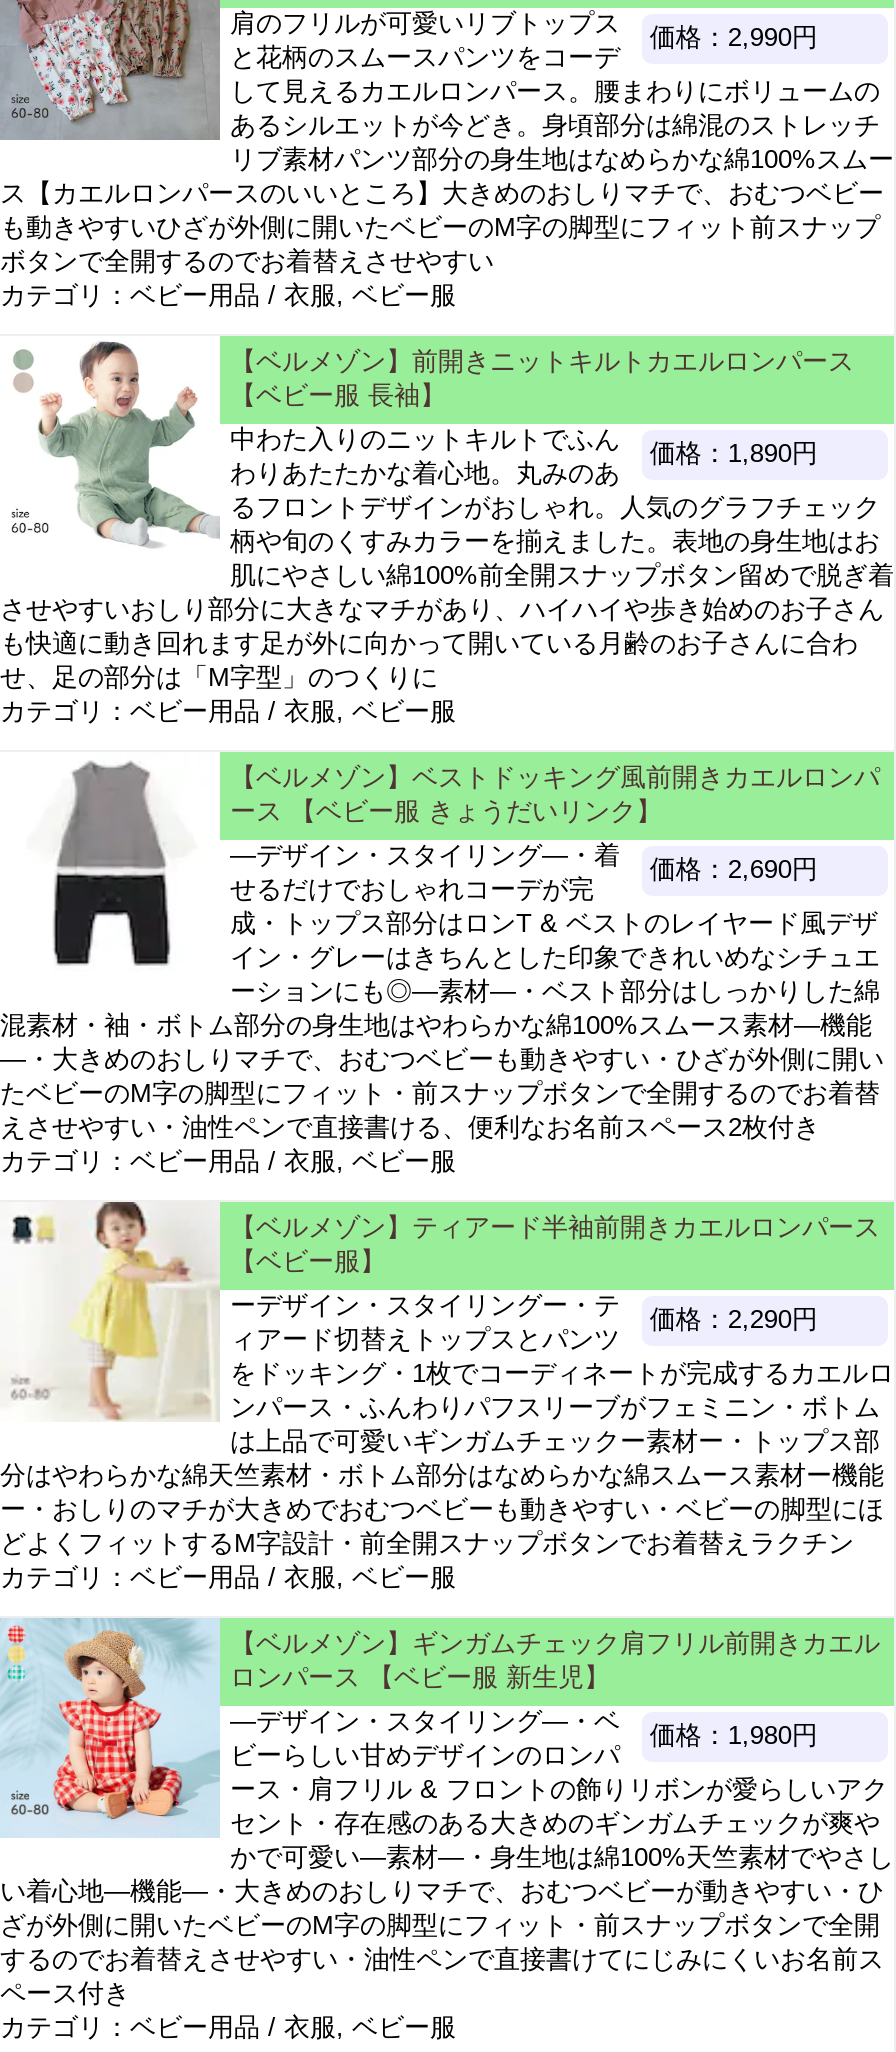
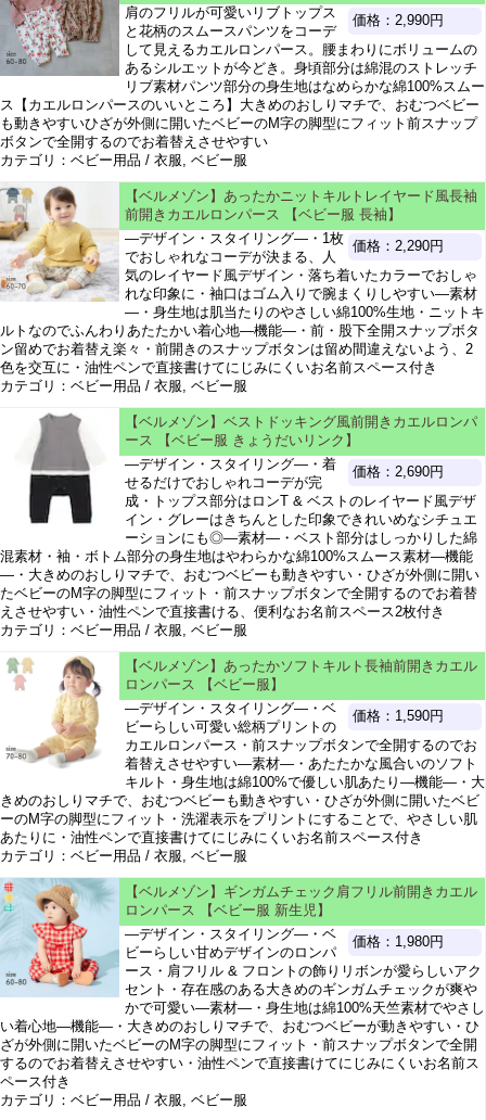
[0,342,894,692] [image] | 価格：1,890円 | 中わた入りのニットキルトでふん | わりあたたかな着心地。丸みのあ | るフロントデザインがおしゃれ。人気のグラフチェック | 柄や旬のくすみカラーを揃えました。表地の身生地はお | 肌にやさしい綿100%前全開スナップボタン留めで脱ぎ着 | させやすいおしり部分に大きなマチがあり、ハイハイや歩き始めのお子さん | も快適に動き回れます足が外に向かって開いている月齢のお子さんに合わ | せ、足の部分は「M字型」のつくりに -> [0,186,485,376] [image] | 価格：2,290円 | ―デザイン・スタイリング―・1枚 | でおしゃれなコーデが決まる、人 | 気のレイヤード風デザイン・落ち着いたカラーでおしゃ | れな印象に・袖口はゴム入りで腕まくりしやすい―素材 | ―・身生地は肌当たりのやさしい綿100%生地・ニットキ | ルトなのでふんわりあたたかい着心地―機能―・前・股下全開スナップボタ | ン留めでお着替え楽々・前開きのスナップボタンは留め間違えないよう、2 | 色を交互に・油性ペンで直接書けてにじみにくいお名前スペース付き
[230,346,854,410] 【ベルメゾン】前開きニットキルトカエルロンパース | 【ベビー服 長袖】 -> [125,188,477,222] 【ベルメゾン】あったかニットキルトレイヤード風長袖 | 前開きカエルロンパース 【ベビー服 長袖】
[0,1200,894,1558] [image] | 価格：2,290円 | ーデザイン・スタイリングー・テ | ィアード切替えトップスとパンツ | をドッキング・1枚でコーディネートが完成するカエルロ | ンパース・ふんわりパフスリーブがフェミニン・ボトム | は上品で可愛いギンガムチェックー素材ー・トップス部 | 分はやわらかな綿天竺素材・ボトム部分はなめらかな綿スムース素材ー機能 | ー・おしりのマチが大きめでおむつベビーも動きやすい・ベビーの脚型にほ | どよくフィットするM字設計・前全開スナップボタンでお着替えラクチン -> [0,652,485,845] [image] | 価格：1,590円 | ―デザイン・スタイリング―・ベ | ビーらしい可愛い総柄プリントの | カエルロンパース・前スナップボタンで全開するのでお | 着替えさせやすい―素材―・あたたかな風合いのソフト | キルト・身生地は綿100%で優しい肌あたり―機能―・大 | きめのおしりマチで、おむつベビーも動きやすい・ひざが外側に開いたベビ | ーのM字の脚型にフィット・洗濯表示をプリントにすることで、やさしい肌 | あたりに・油性ペンで直接書けてにじみにくいお名前スペース付き
[230,1212,880,1276] 【ベルメゾン】ティアード半袖前開きカエルロンパース | 【ベビー服】 -> [125,658,477,692] 【ベルメゾン】あったかソフトキルト長袖前開きカエル | ロンパース 【ベビー服】

